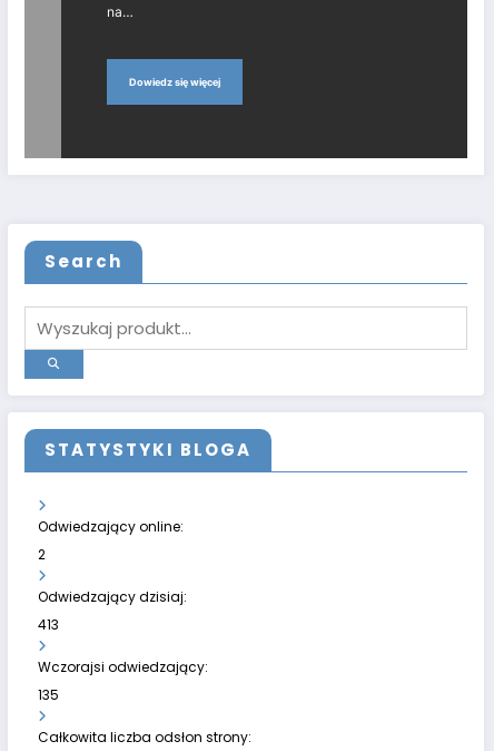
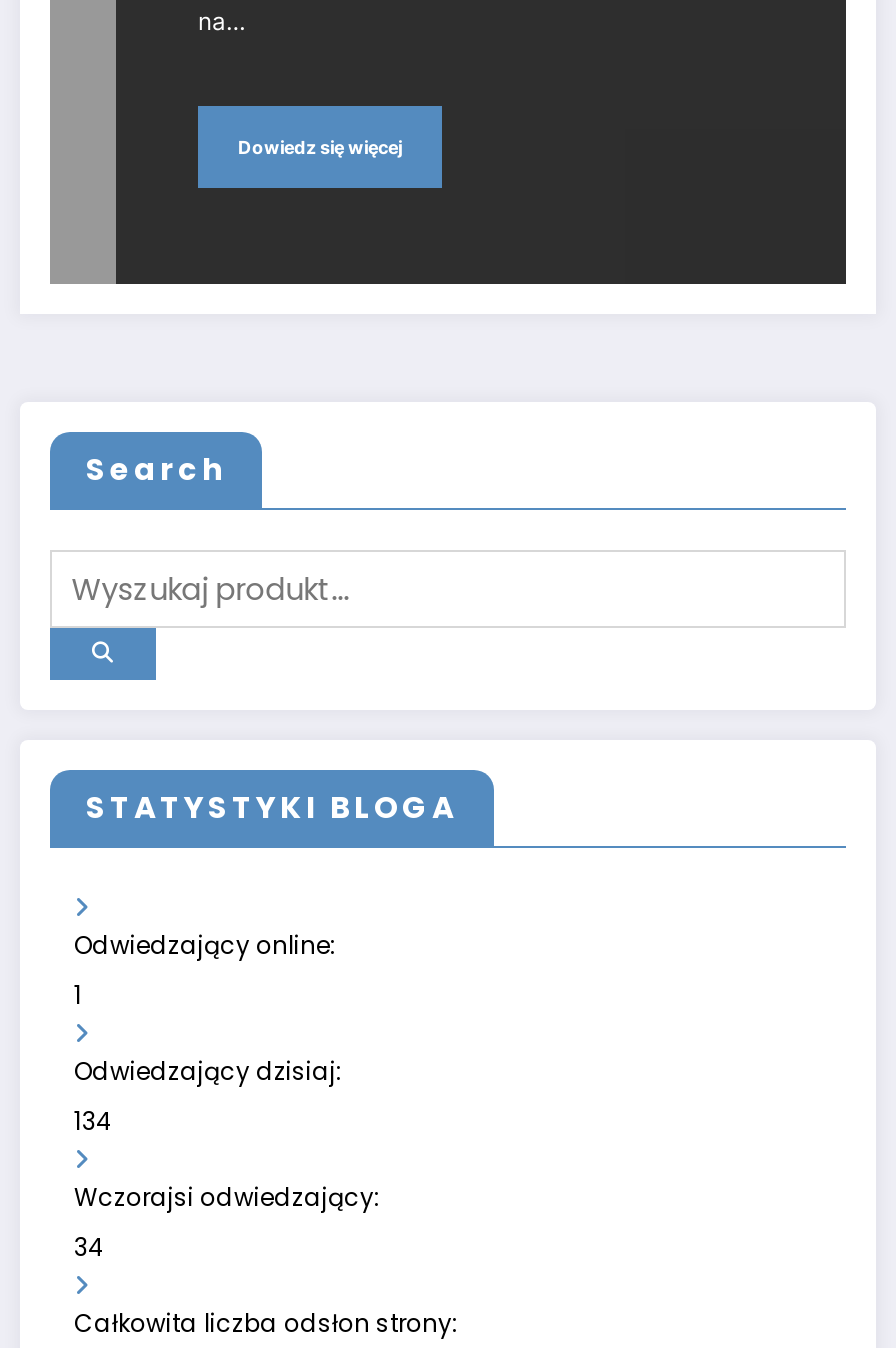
[38,545,46,564] 2 -> [74,978,82,1012] 1
[38,615,59,634] 413 -> [74,1104,112,1138] 134
[38,685,59,704] 135 -> [74,1230,104,1264] 34

